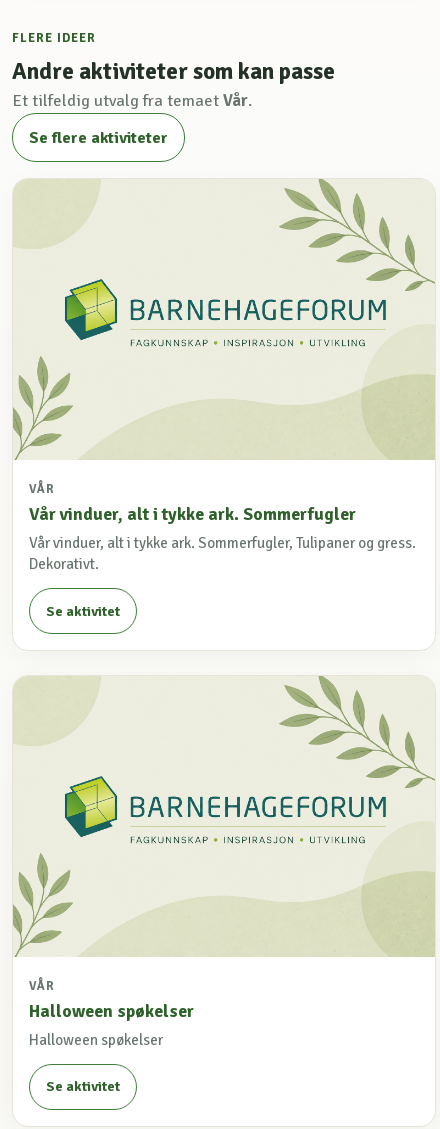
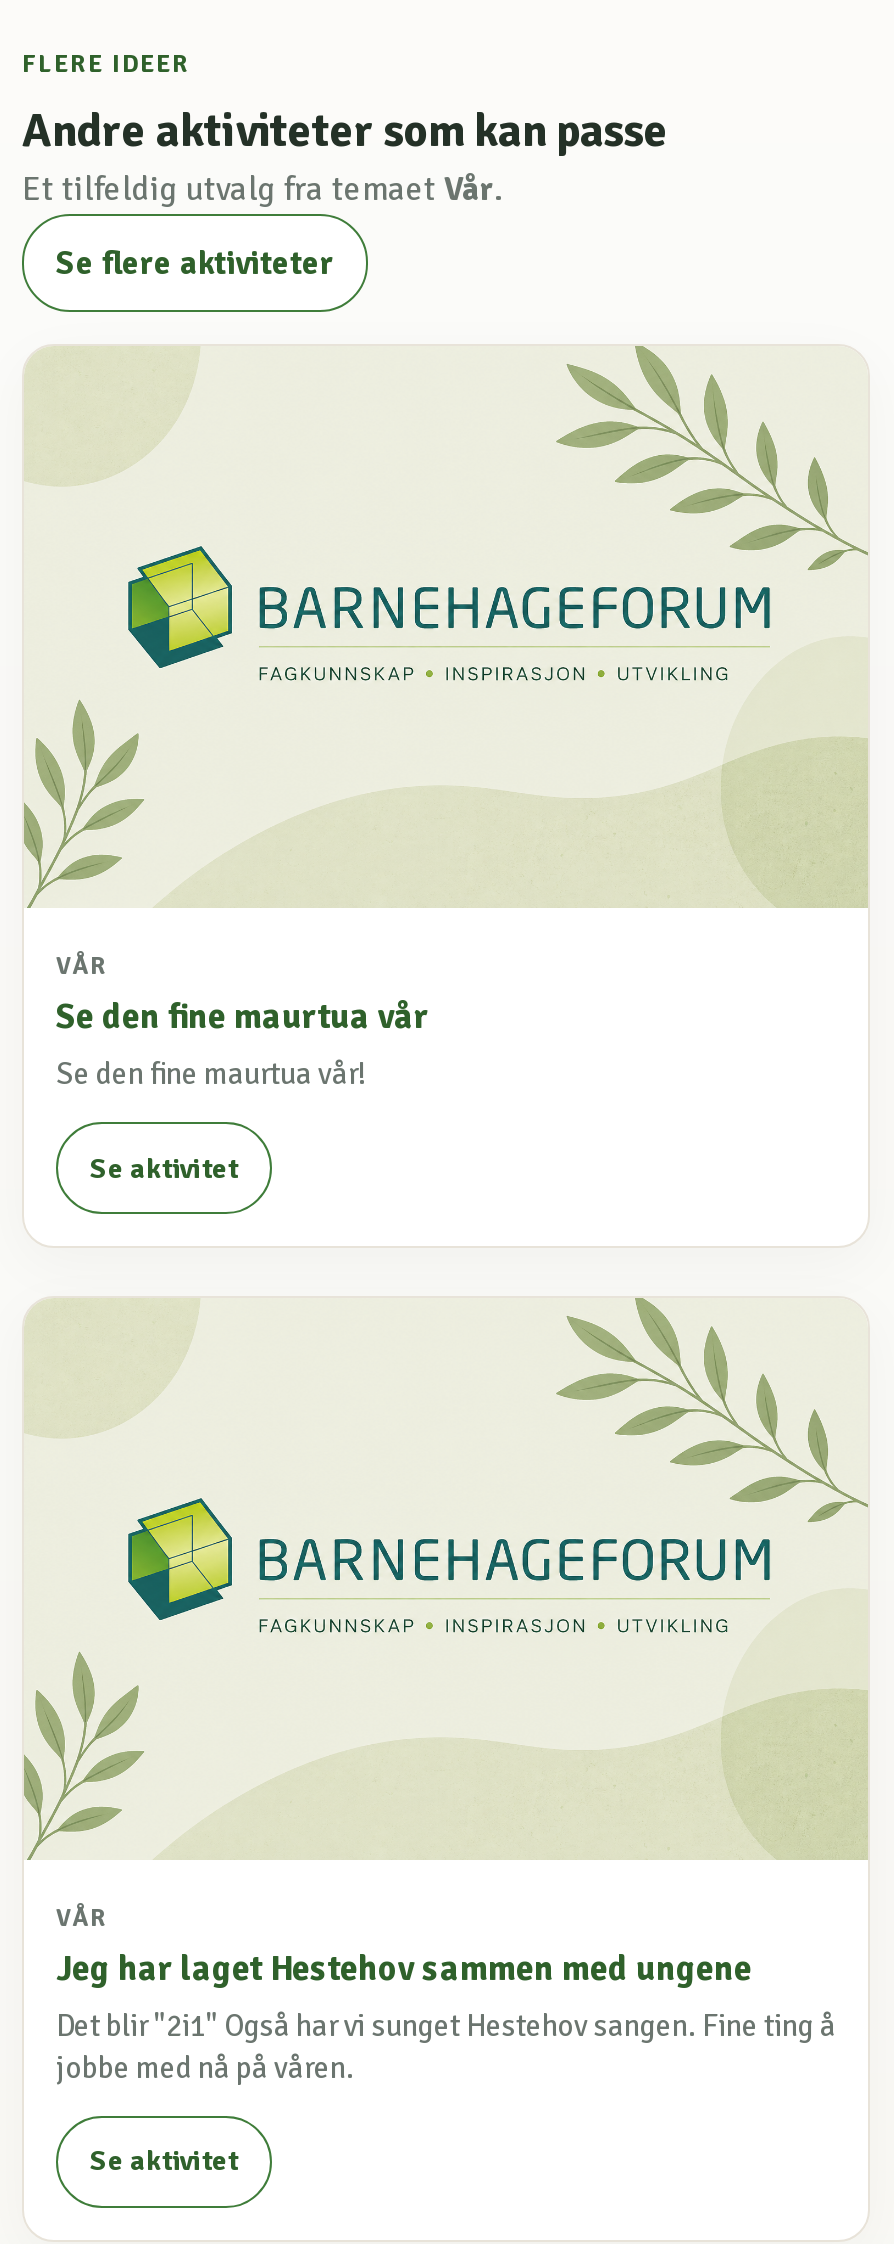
[29,503,416,573] Vår vinduer, alt i tykke ark. Sommerfugler | Vår vinduer, alt i tykke ark. Sommerfugler, Tulipaner og gress. | Dekorativt. -> [56,994,428,1092] Se den fine maurtua vår | Se den fine maurtua vår!
moved [29,602,120,994] -> [56,1151,238,1934]: [image] | Se aktivitet | VÅR
[29,1000,194,1049] Halloween spøkelser | Halloween spøkelser -> [56,1945,836,2085] Jeg har laget Hestehov sammen med ungene | Det blir "2i1" Også har vi sunget Hestehov sangen. Fine ting å | jobbe med nå på våren.

